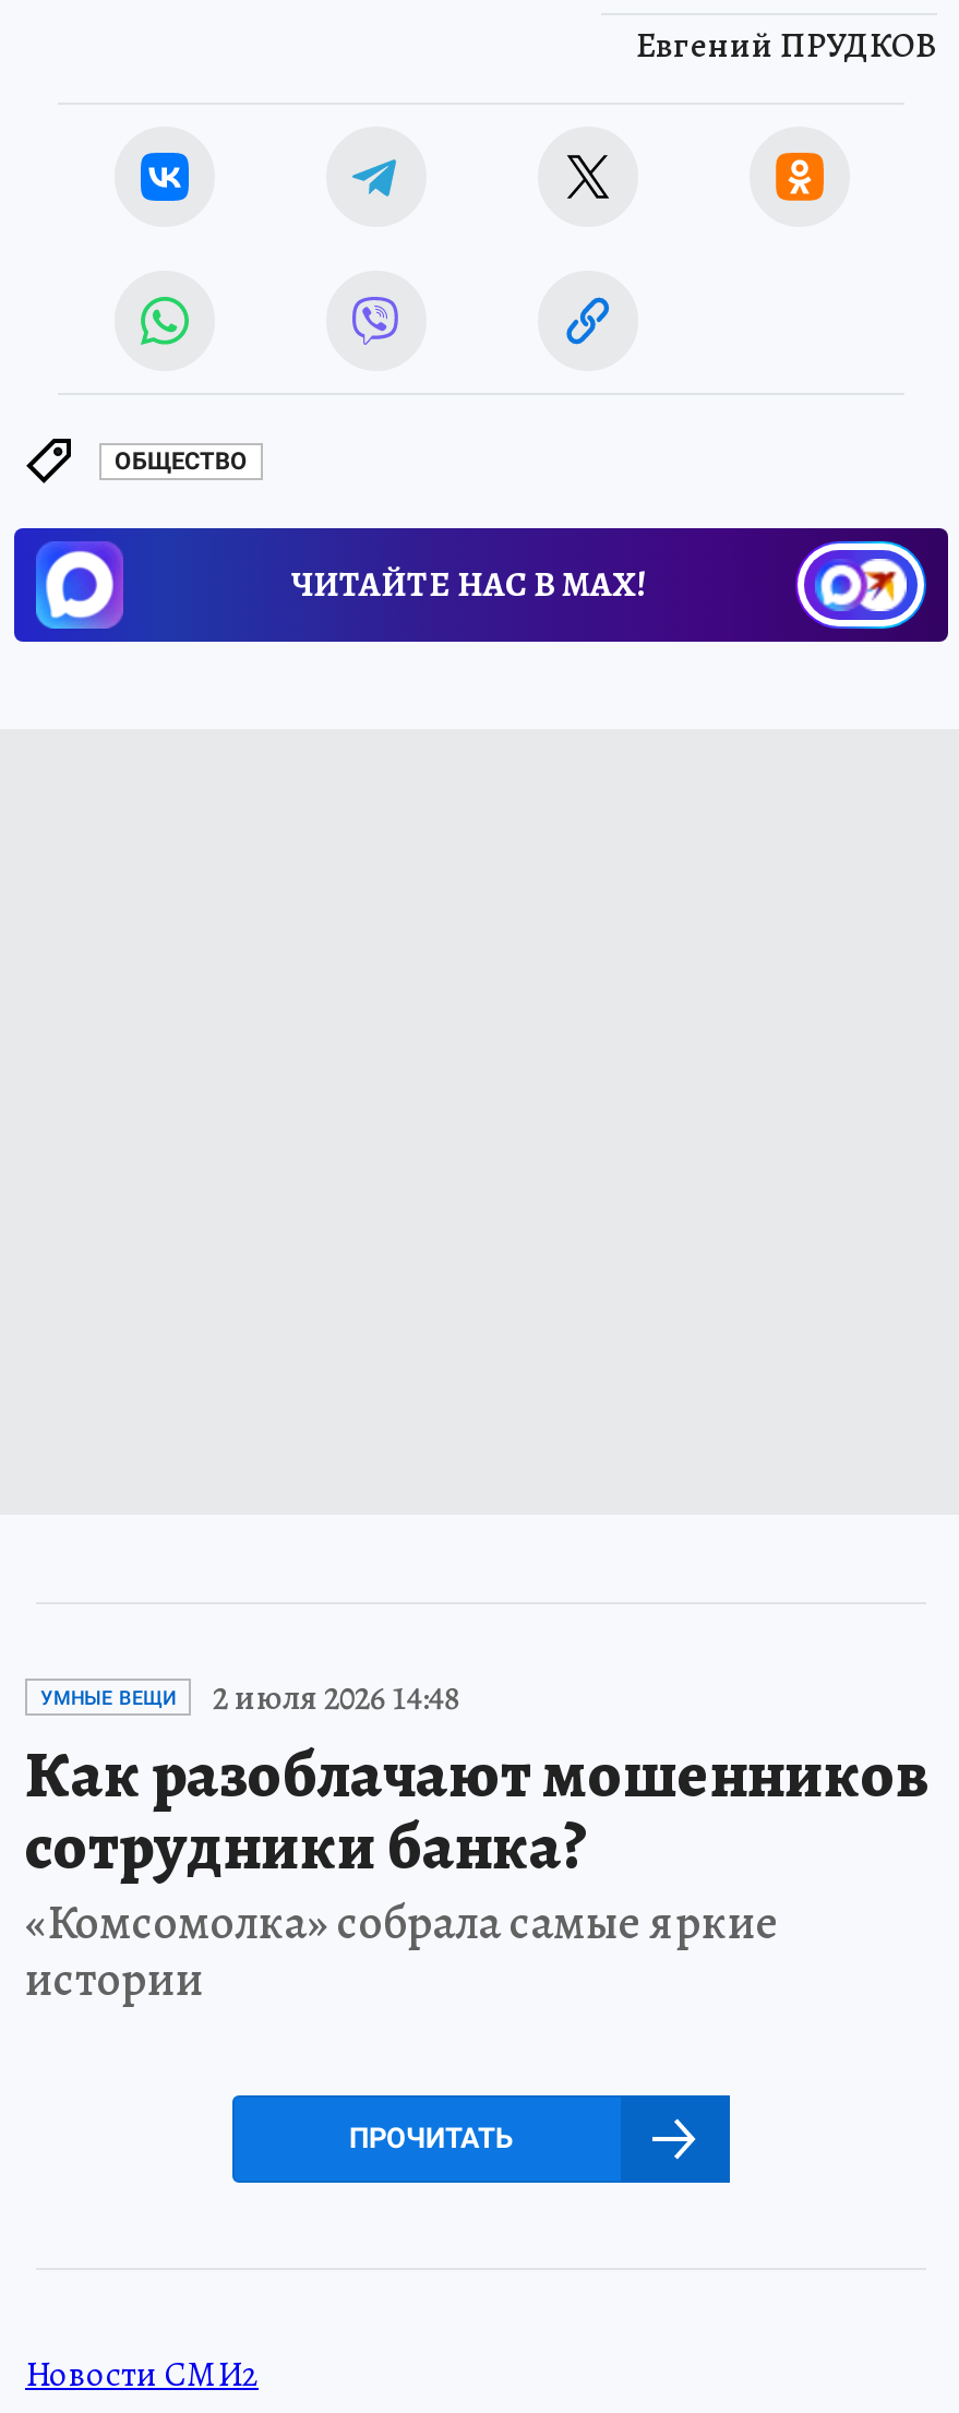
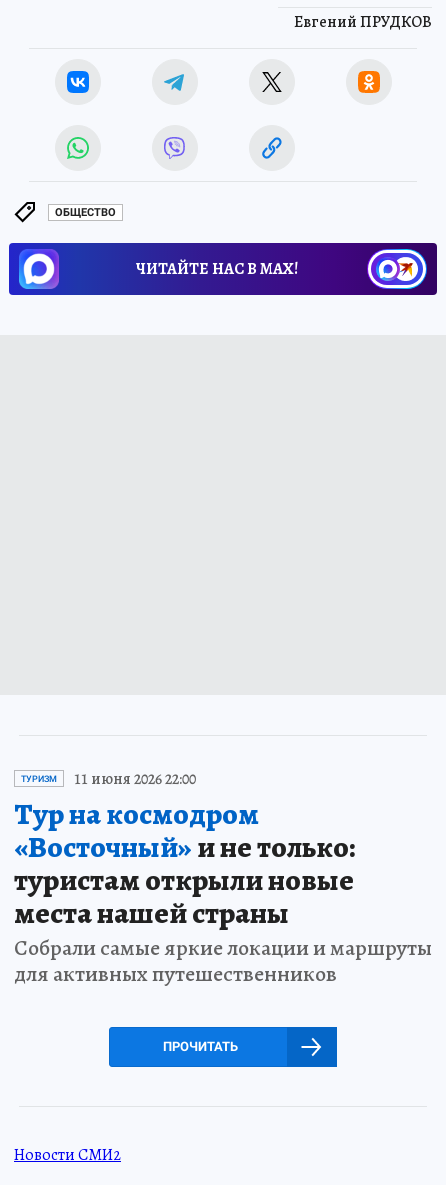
[25,1673,931,2012] УМНЫЕ ВЕЩИ | 2 июля 2026 14:48 | Как разоблачают мошенников | сотрудники банка? | «Комсомолка» собрала самые яркие | истории -> [14,768,432,989] ТУРИЗМ | 11 июня 2026 22:00 | Тур на космодром | «Восточный»и не только: | туристам открыли новые | места нашей страны | Собрали самые яркие локации и маршруты | для активных путешественников

